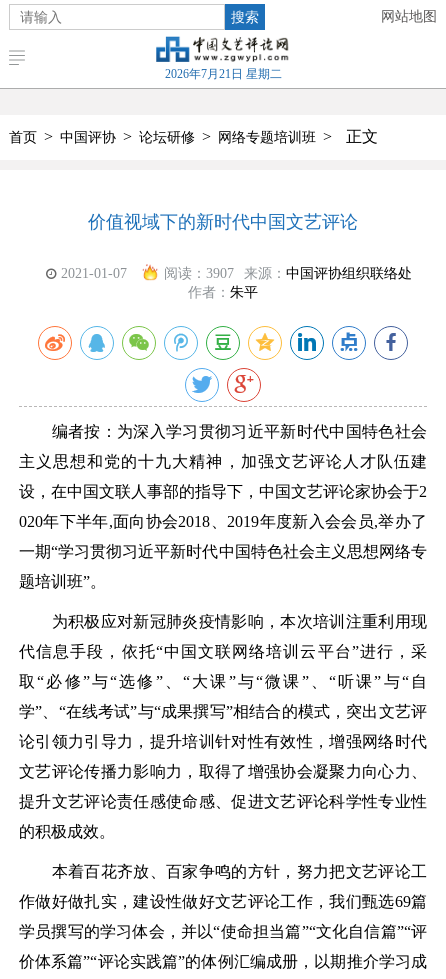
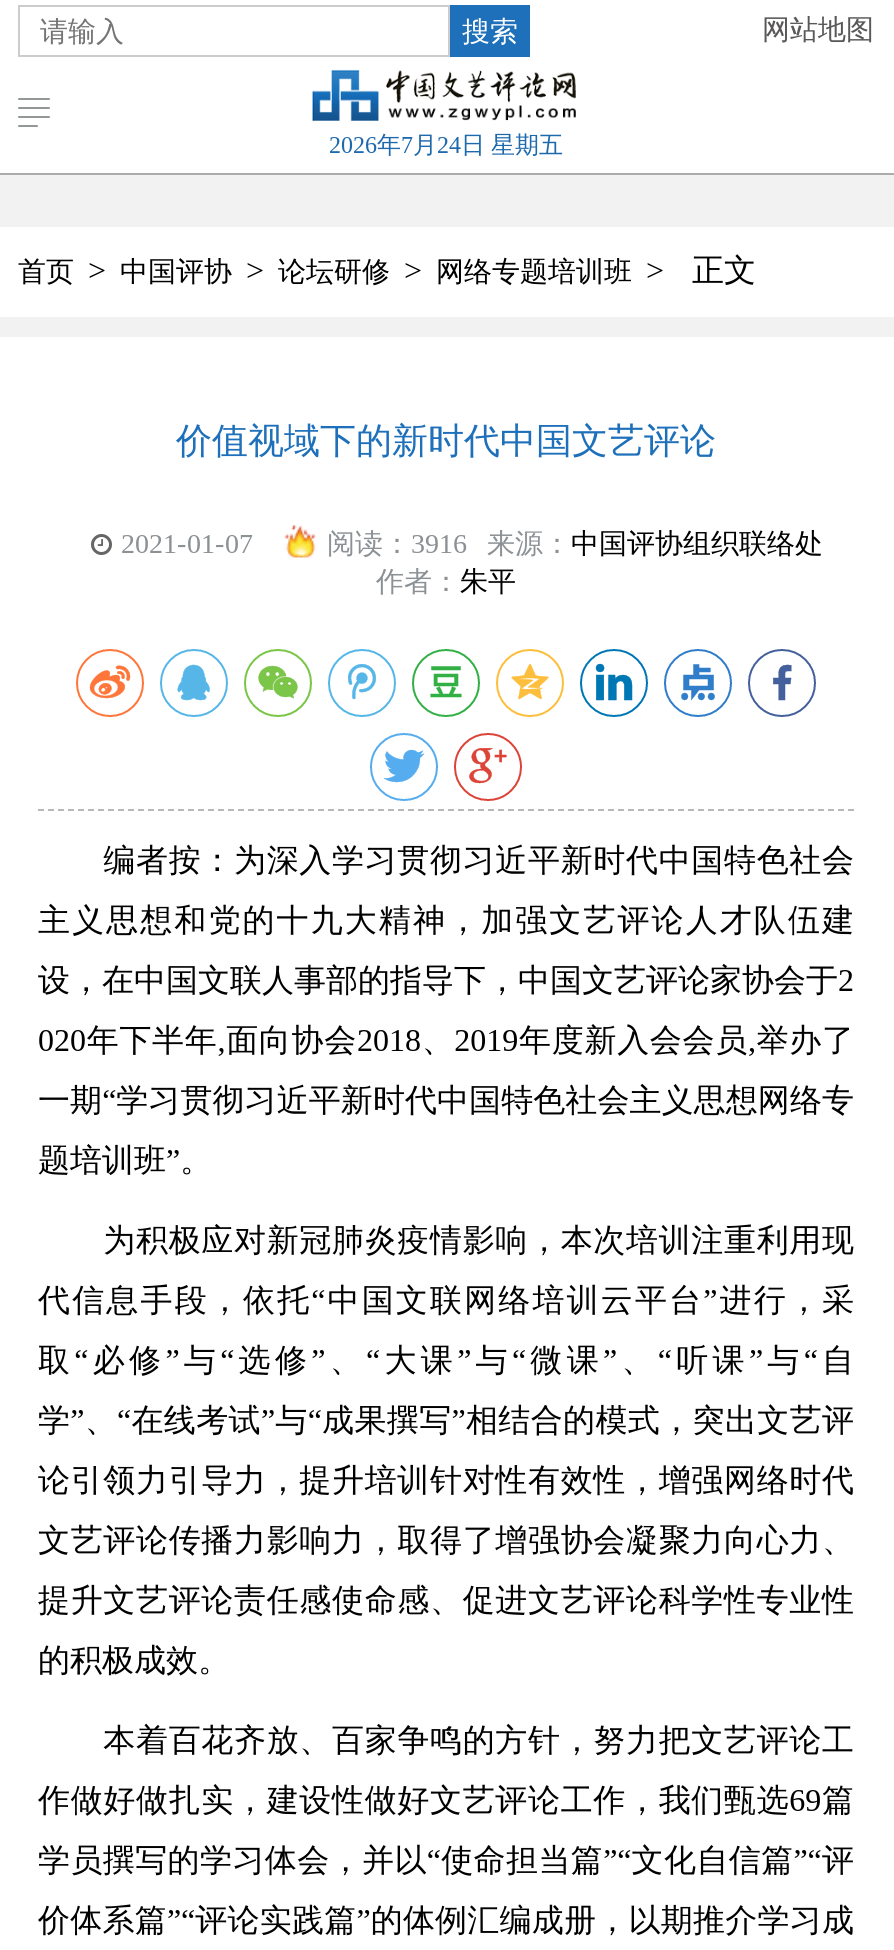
[164,67,281,81] 2026年7月21日 星期二 -> [329,131,563,159] 2026年7月24日 星期五
[163,266,411,281] 阅读：3907 来源：中国评协组织联络处 -> [327,529,823,559] 阅读：3916 来源：中国评协组织联络处

